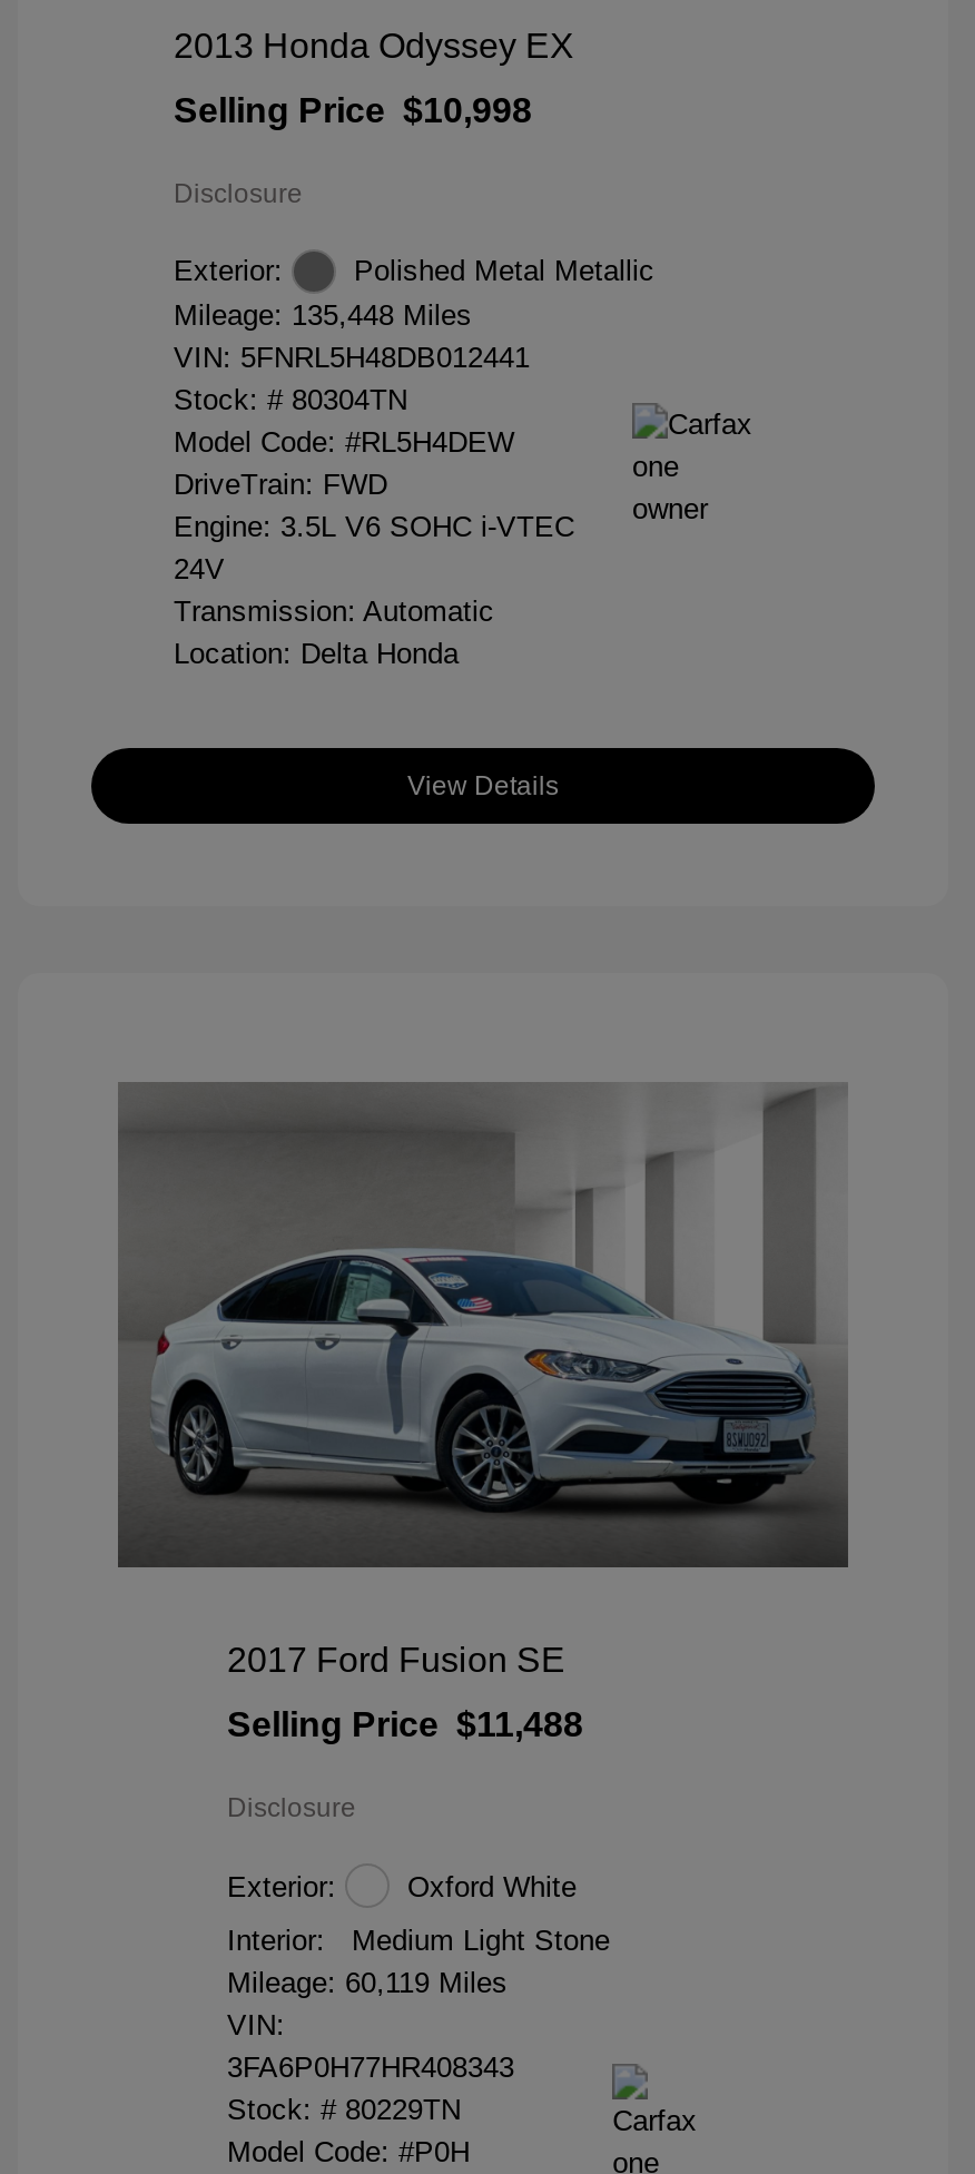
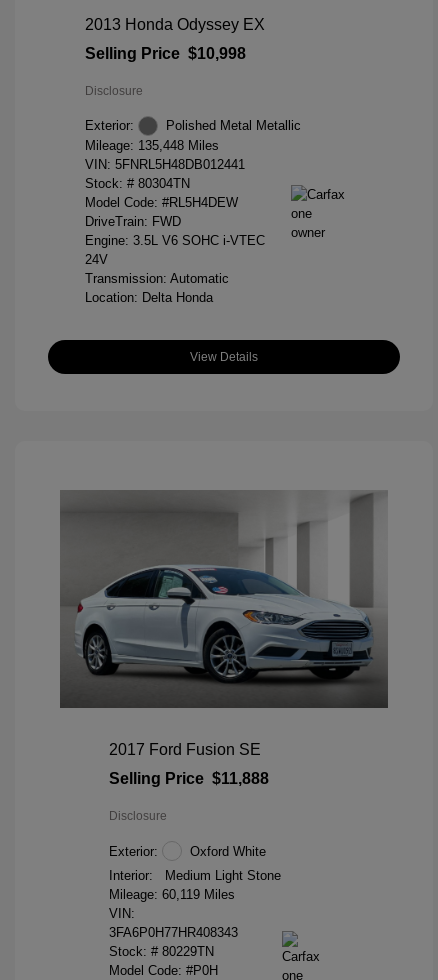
[227,1706,583,1744] Selling Price $11,488 -> [109,770,269,787] Selling Price $11,888

